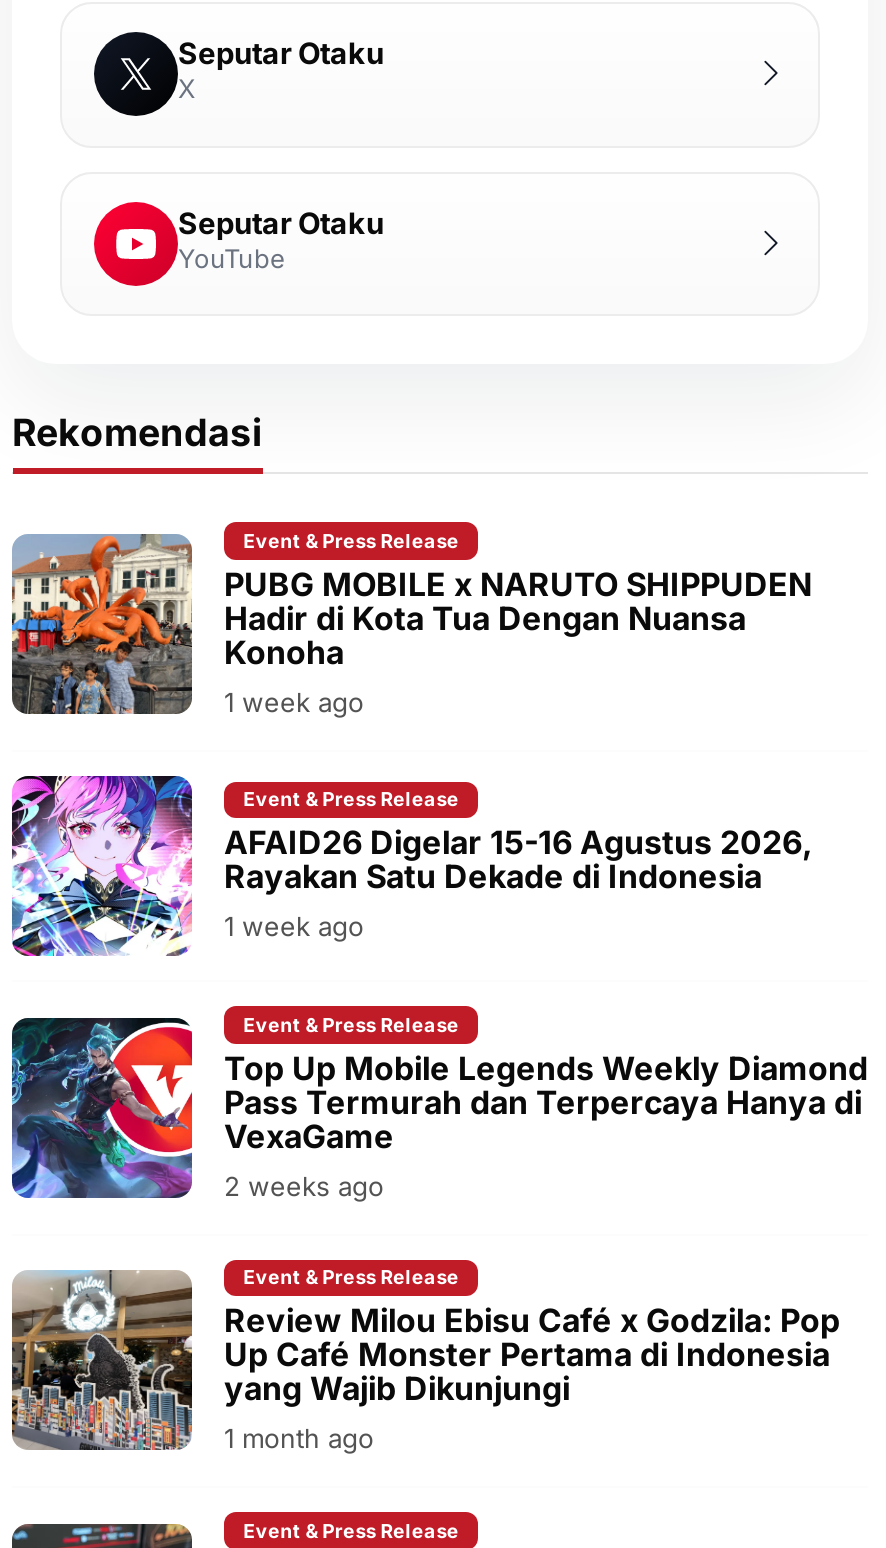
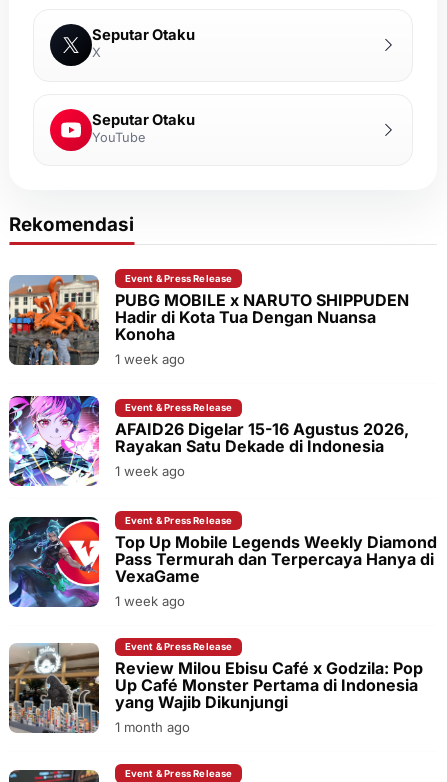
[224,1169,384,1201] 2 weeks ago -> [115,592,185,608] 1 week ago

